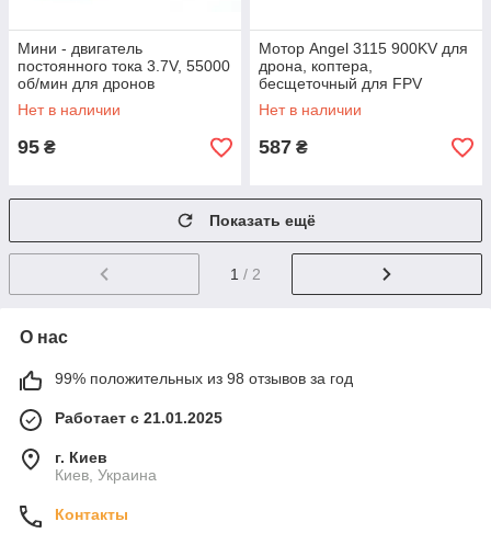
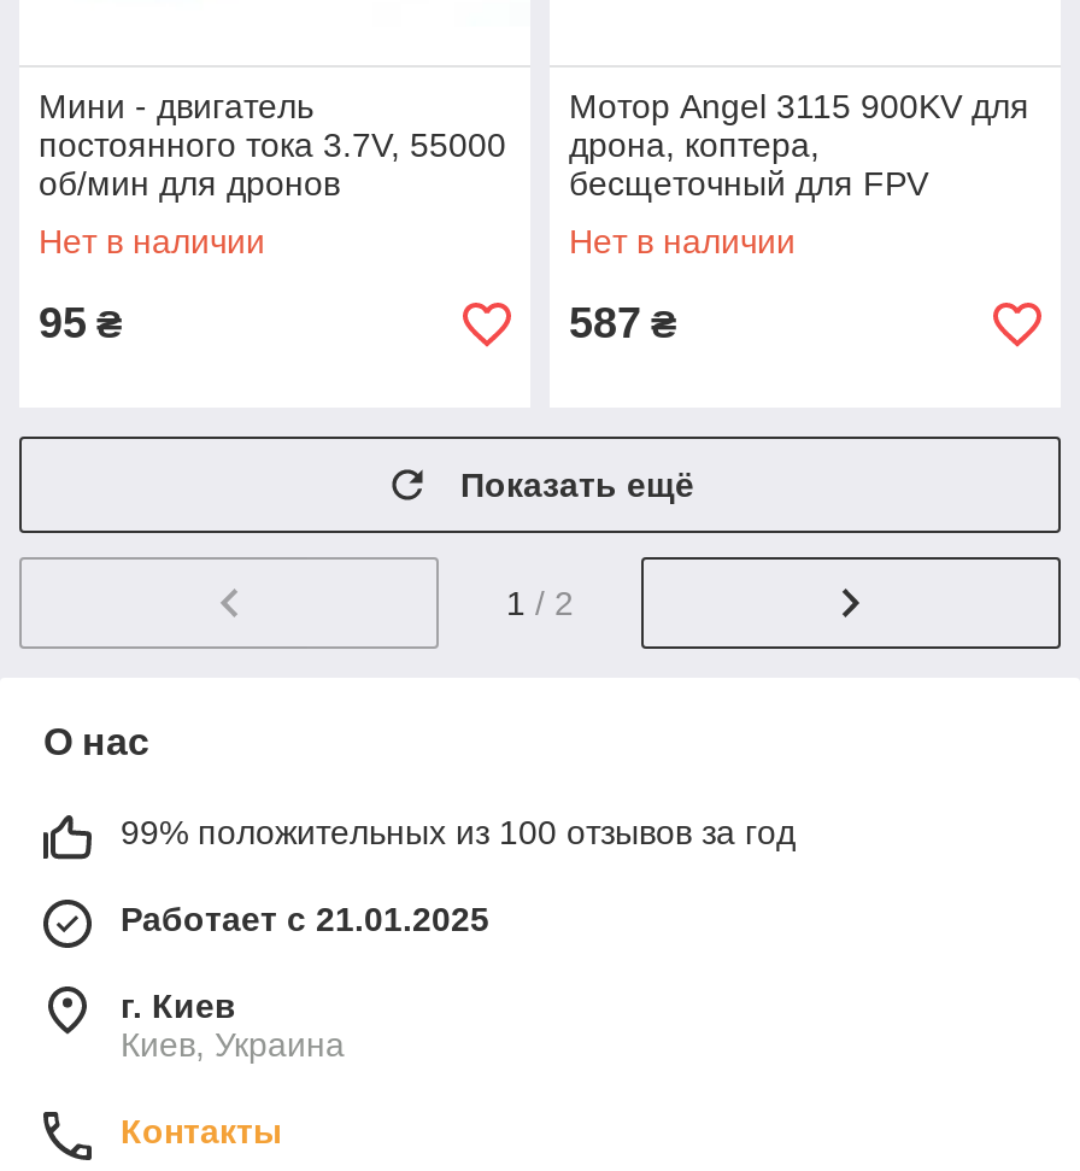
[55,370,353,387] 99% положительных из 98 отзывов за год -> [121,813,796,851] 99% положительных из 100 отзывов за год

